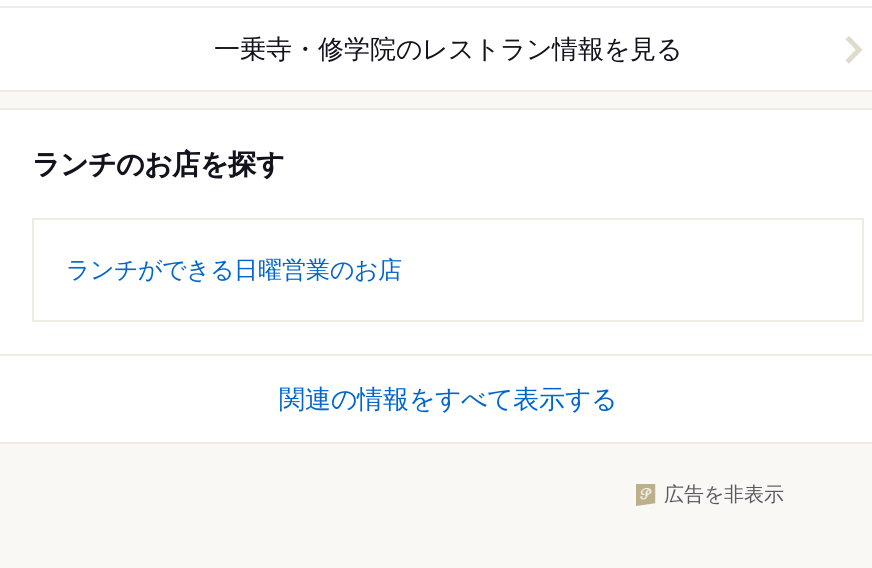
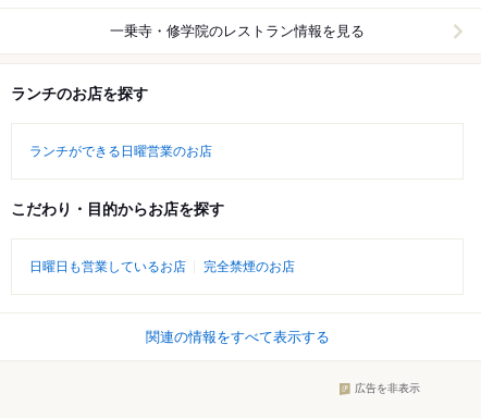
none -> [11,201,295,275] こだわり・目的からお店を探す | 日曜日も営業しているお店 | 完全禁煙のお店

